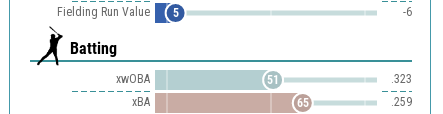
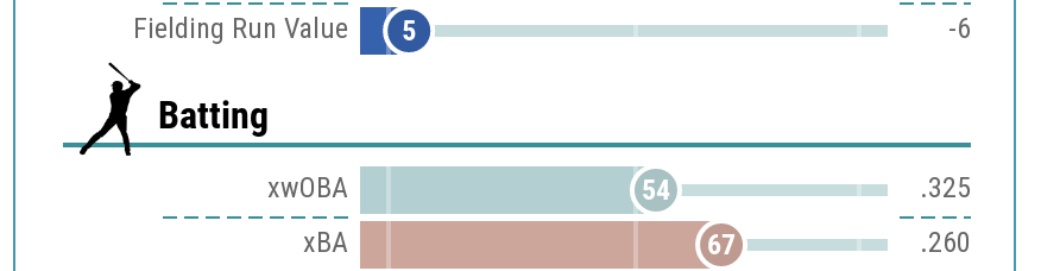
[267,73,279,87] 51 -> [642,174,670,207] 54
[391,72,412,86] .323 -> [920,172,971,205] .325
[297,96,309,110] 65 -> [707,229,736,262] 67
[391,95,412,109] .259 -> [920,226,971,260] .260

